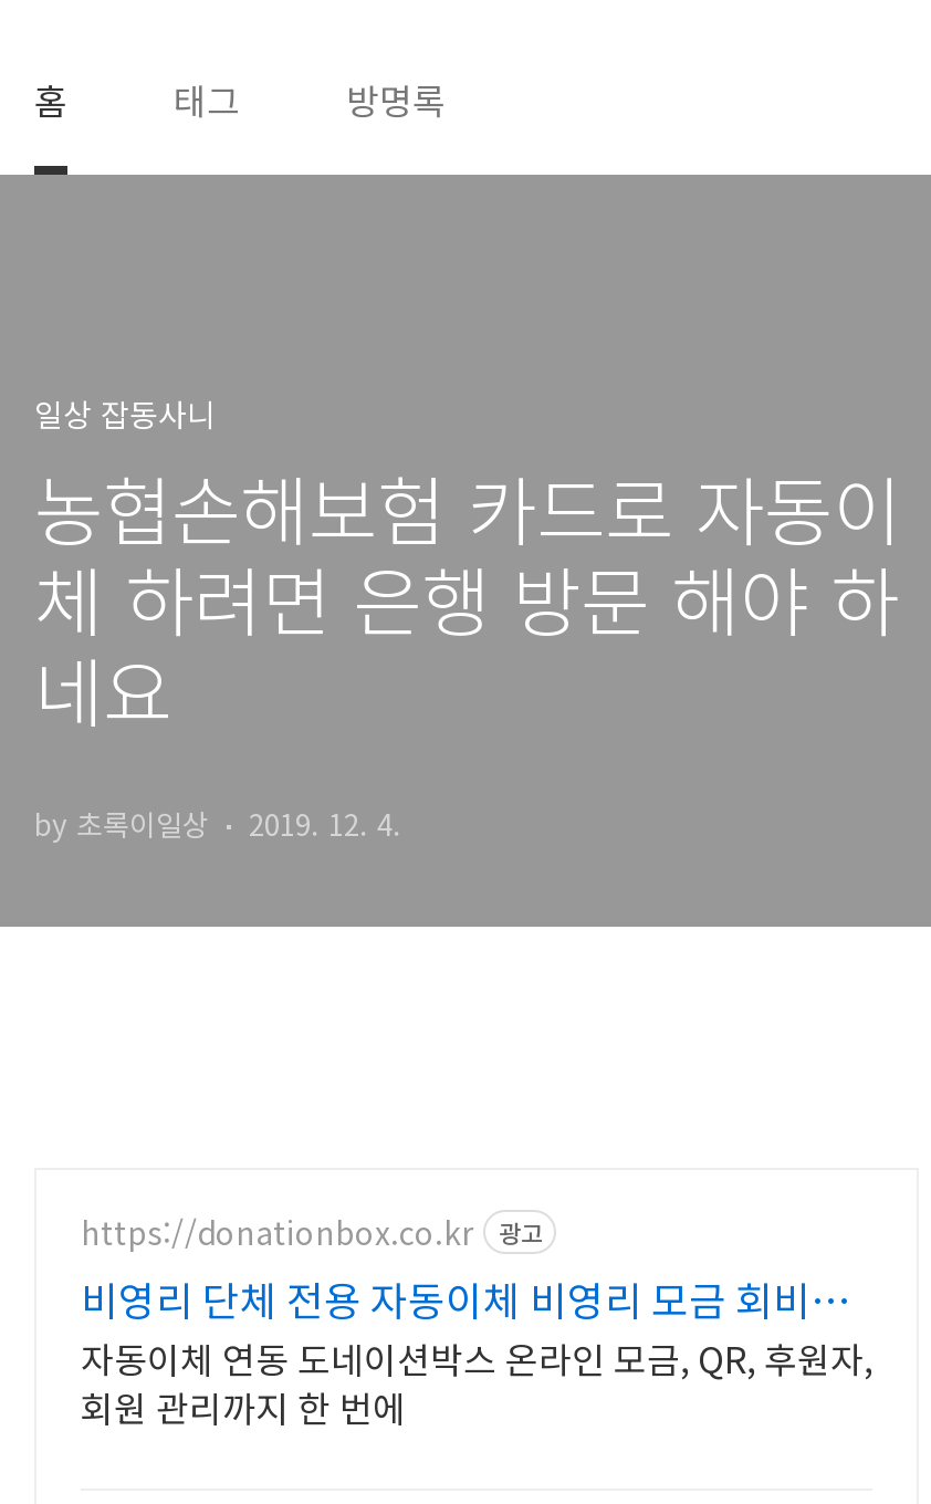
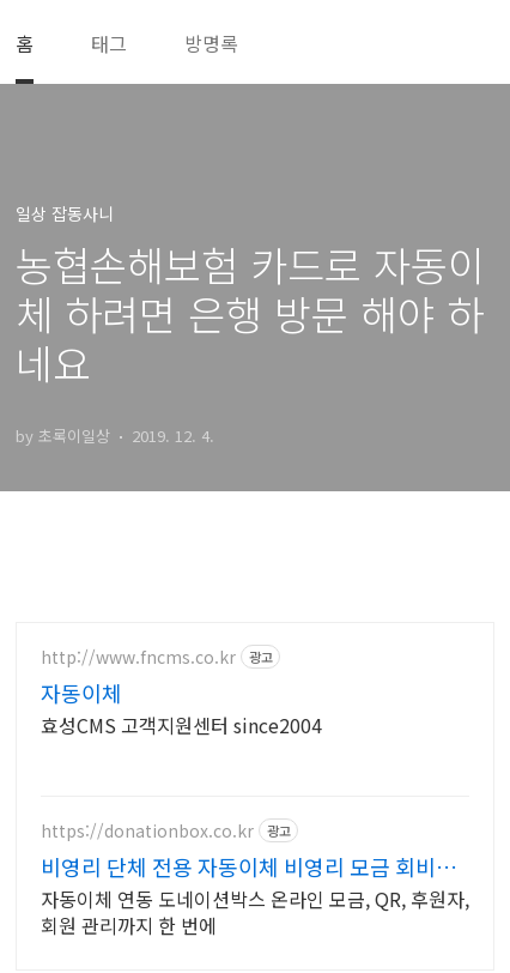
none -> [41,644,322,739] http://www.fncms.co.kr | 광고 | 자동이체 | 효성CMS 고객지원센터 since2004

